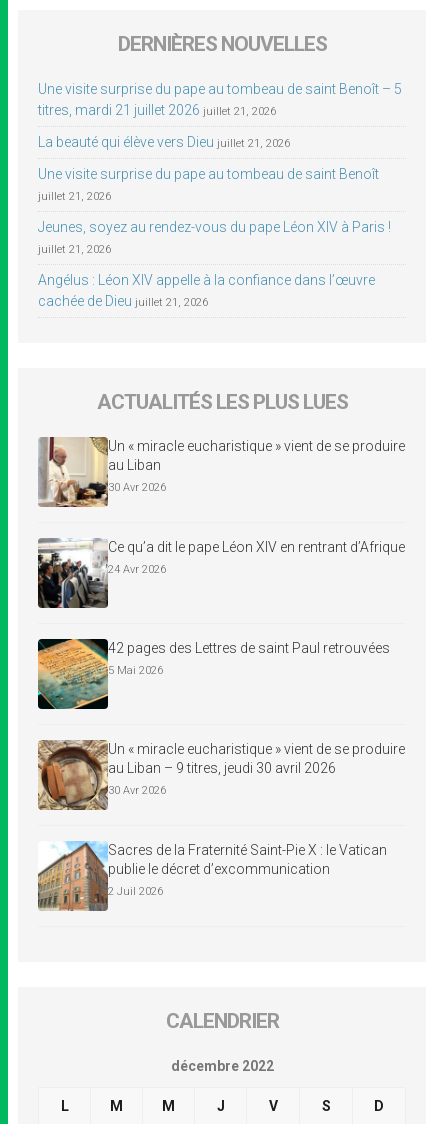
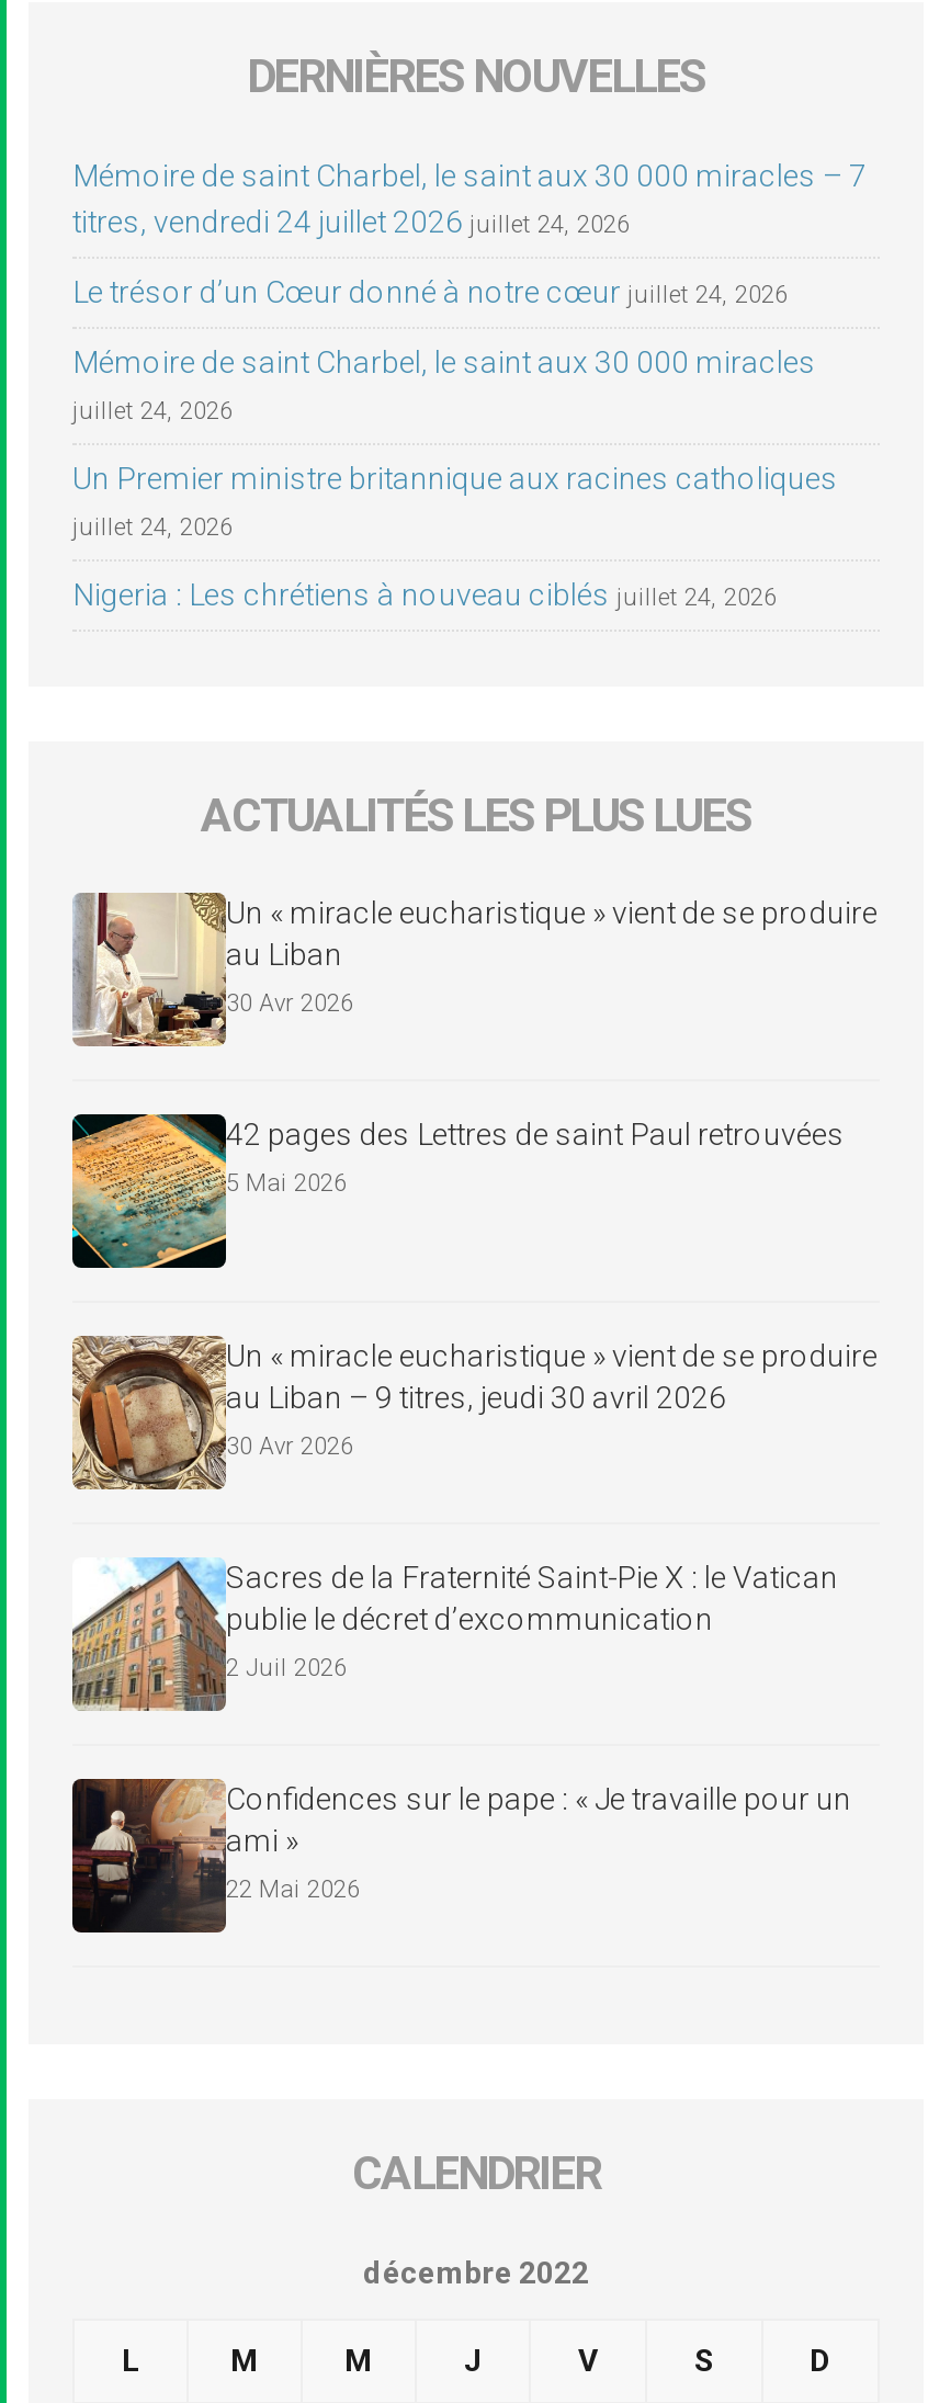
[38,81,402,118] Une visite surprise du pape au tombeau de saint Benoît – 5 | titres, mardi 21 juillet 2026 juillet 21, 2026 -> [72,158,867,239] Mémoire de saint Charbel, le saint aux 30 000 miracles – 7 | titres, vendredi 24 juillet 2026 juillet 24, 2026
[38,134,290,150] La beauté qui élève vers Dieu juillet 21, 2026 -> [72,274,788,310] Le trésor d’un Cœur donné à notre cœur juillet 24, 2026
[38,166,379,182] Une visite surprise du pape au tombeau de saint Benoît -> [72,345,816,380] Mémoire de saint Charbel, le saint aux 30 000 miracles
[38,190,111,203] juillet 21, 2026 -> [72,397,233,426] juillet 24, 2026
[38,219,391,235] Jeunes, soyez au rendez-vous du pape Léon XIV à Paris ! -> [72,461,838,496] Un Premier ministre britannique aux racines catholiques
[38,243,111,256] juillet 21, 2026 -> [72,514,233,542] juillet 24, 2026
[38,272,375,309] Angélus : Léon XIV appelle à la confiance dans l’œuvre | cachée de Dieu juillet 21, 2026 -> [72,577,777,612] Nigeria : Les chrétiens à nouveau ciblés juillet 24, 2026
[38,538,405,609] [image] | Ce qu’a dit le pape Léon XIV en rentrant d’Afrique | 24 Avr 2026 -> none
moved [36,637,405,898] -> [68,1111,878,1683]: [image] | 42 pages des Lettres de saint Paul retrouvées | 5 Mai 2026 | ... | publie le décret d’excommunication | 2 Juil 2026
none -> [70,1776,851,1934] [image] | Confidences sur le pape : « Je travaille pour un | ami » | 22 Mai 2026

